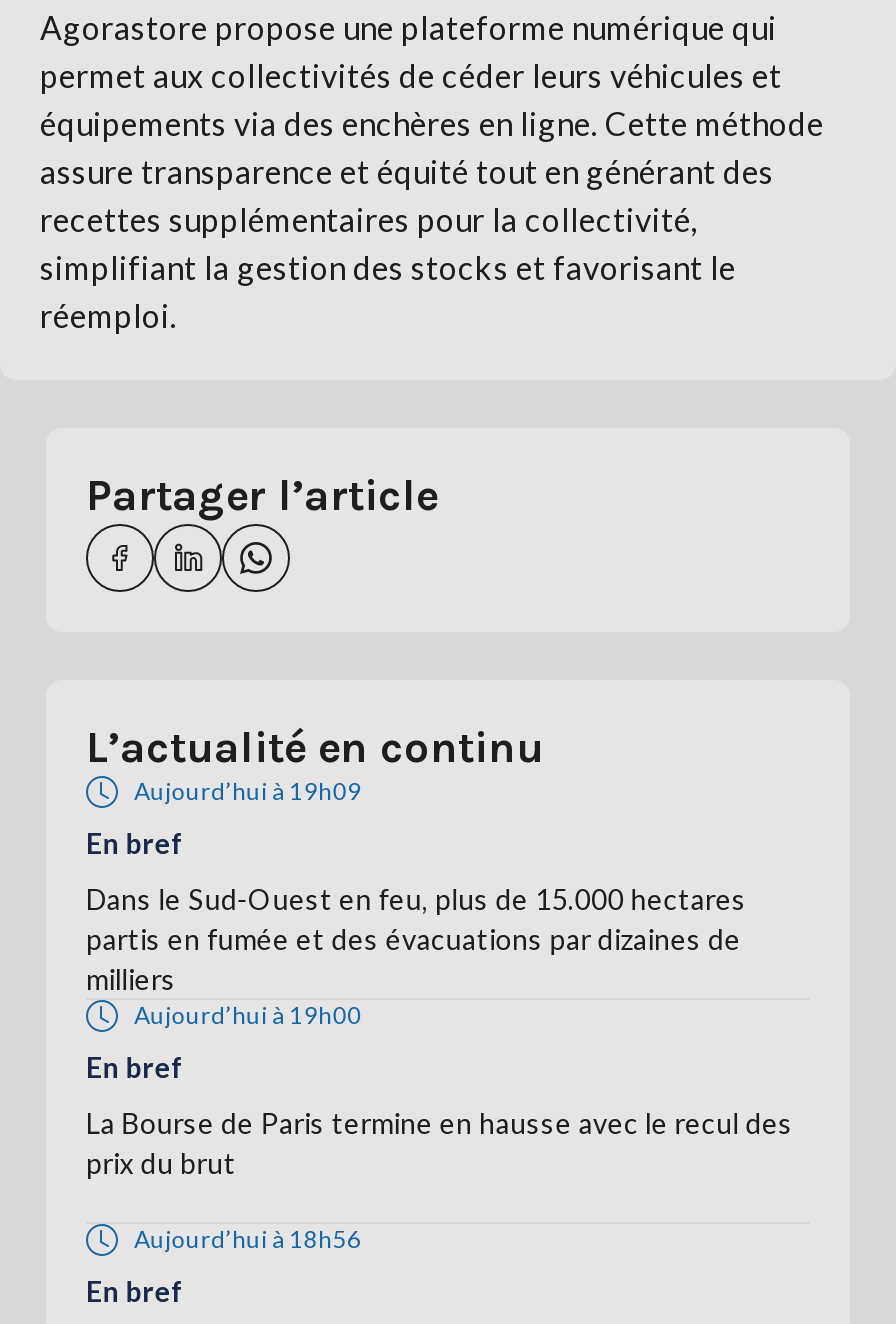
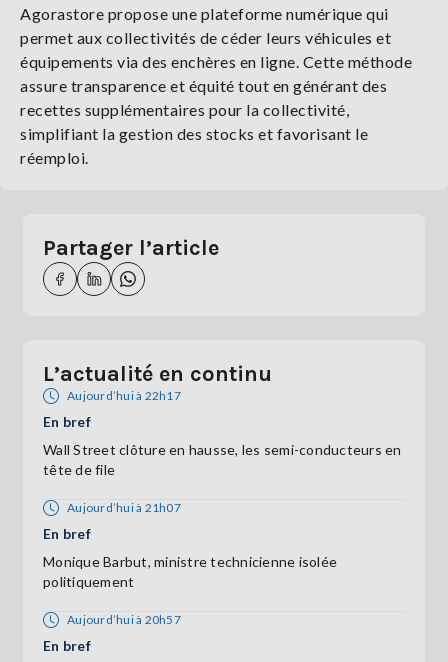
[134,776,362,806] Aujourd’hui à 19h09 -> [67,388,181,403] Aujourd’hui à 22h17
[86,882,746,1030] Dans le Sud-Ouest en feu, plus de 15.000 hectares | partis en fumée et des évacuations par dizaines de | milliers | Aujourd’hui à 19h00 -> [43,441,401,515] Wall Street clôture en hausse, les semi-conducteurs en | tête de file | Aujourd’hui à 21h07
[86,1106,793,1180] La Bourse de Paris termine en hausse avec le recul des | prix du brut -> [43,553,337,590] Monique Barbut, ministre technicienne isolée | politiquement
[134,1224,362,1254] Aujourd’hui à 18h56 -> [67,612,181,627] Aujourd’hui à 20h57

